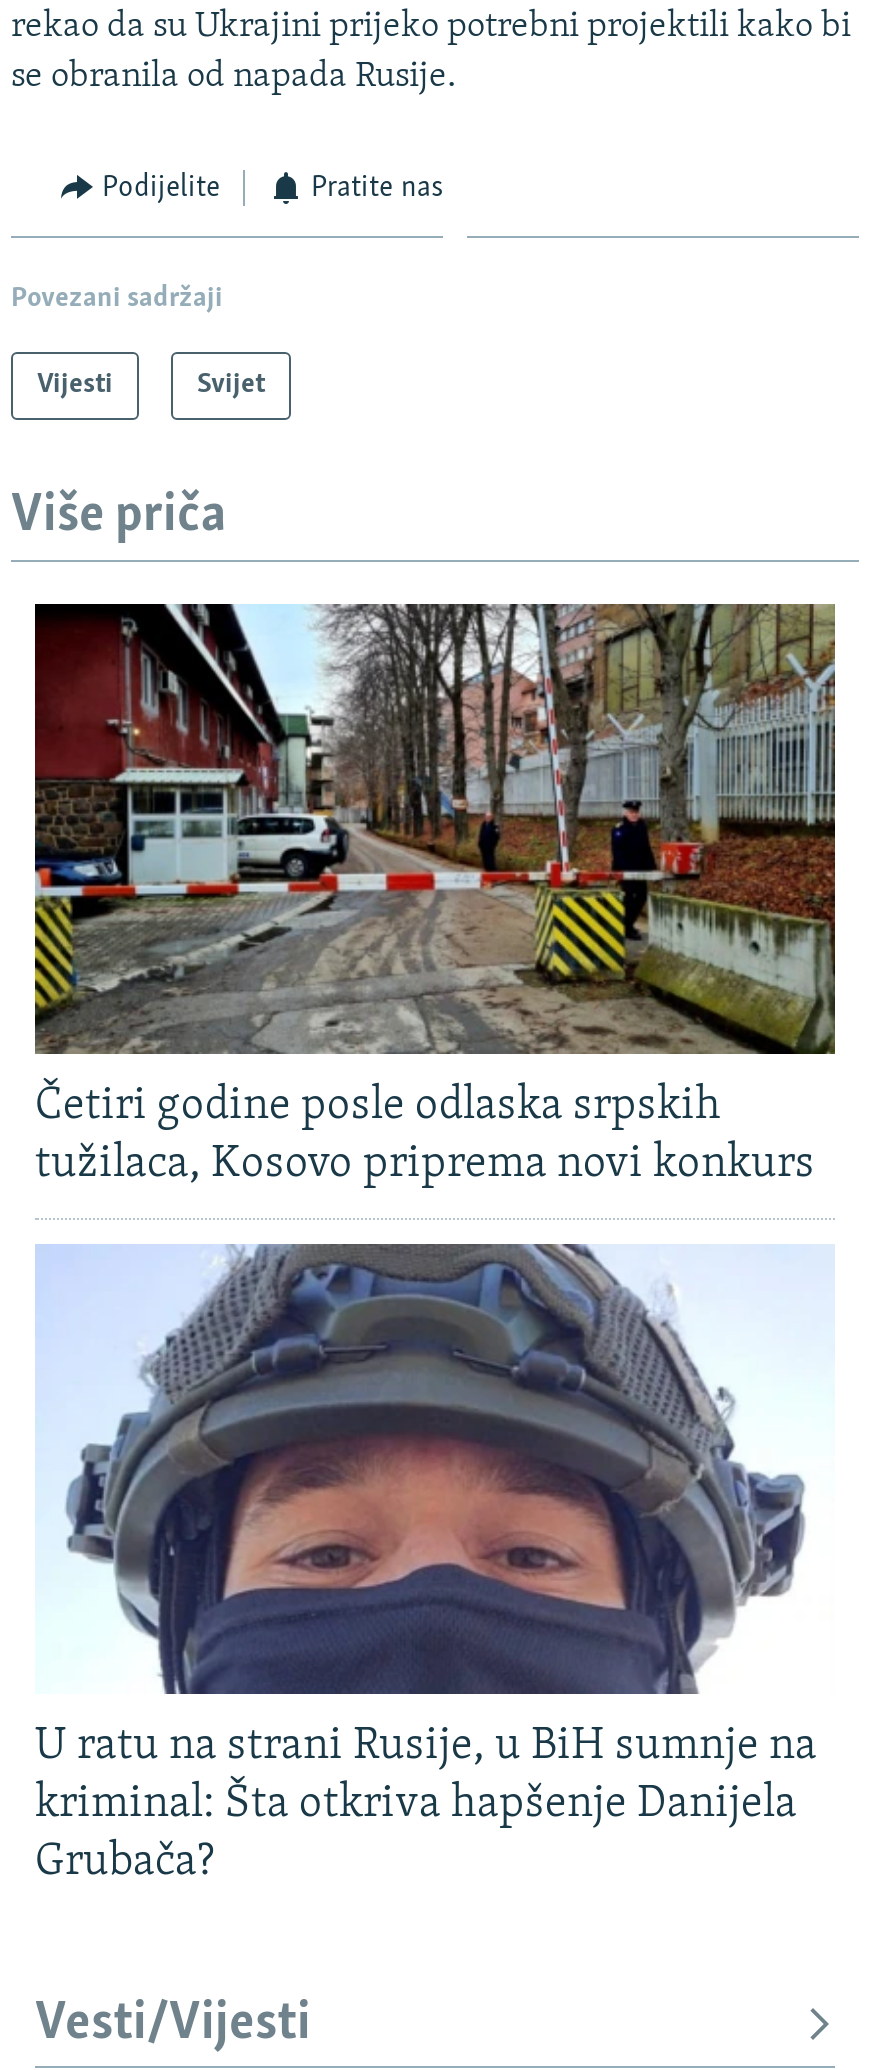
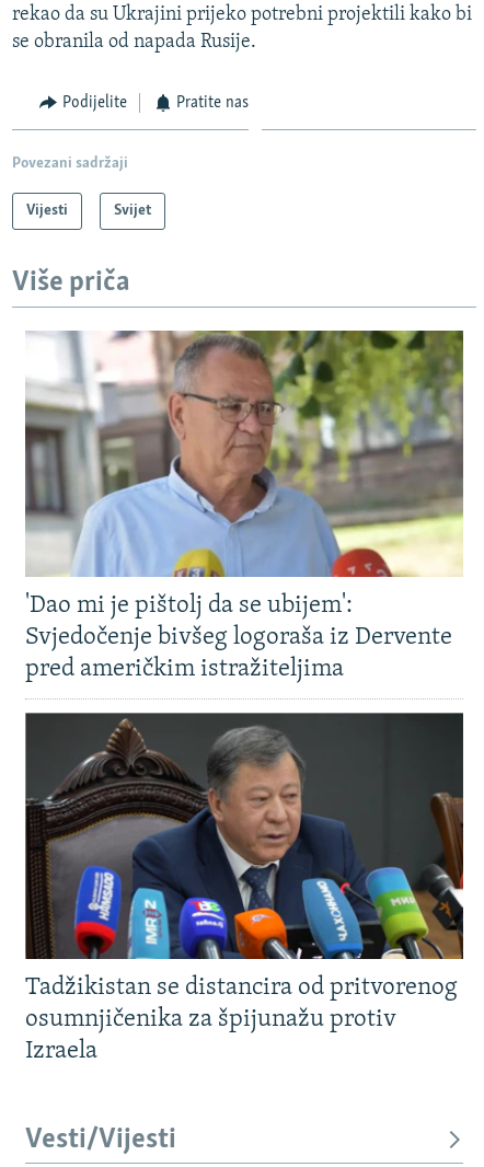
[33,602,837,1187] [image] | Četiri godine posle odlaska srpskih | tužilaca, Kosovo priprema novi konkurs -> [24,330,463,682] [image] | 'Dao mi je pištolj da se ubijem': | Svjedočenje bivšeg logoraša iz Dervente | pred američkim istražiteljima
[35,1246,835,1885] [image] | U ratu na strani Rusije, u BiH sumnje na | kriminal: Šta otkriva hapšenje Danijela | Grubača? -> [24,712,464,1064] [image] | Tadžikistan se distancira od pritvorenog | osumnjičenika za špijunažu protiv | Izraela

